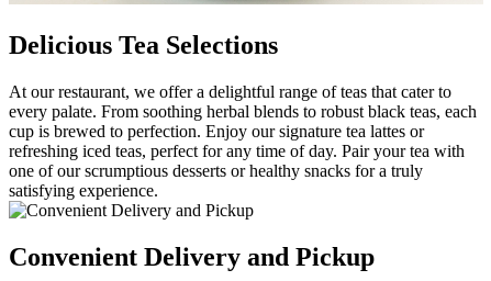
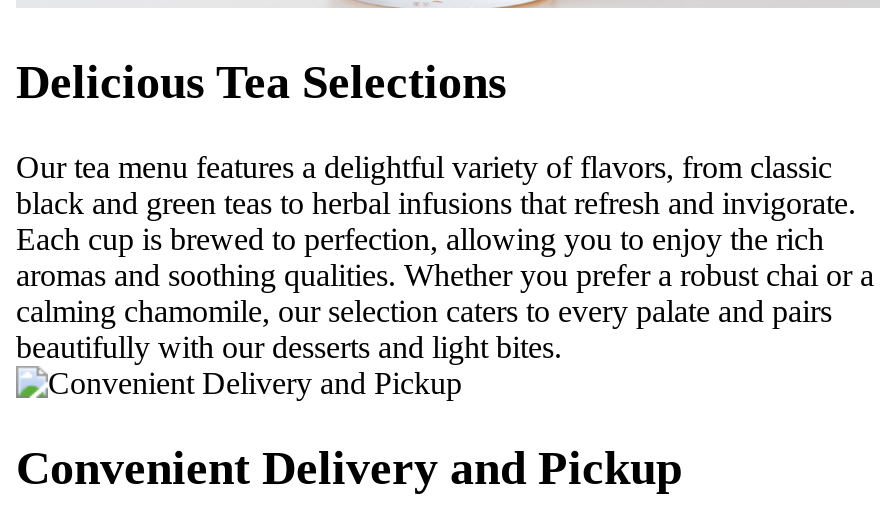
[9,82,477,200] At our restaurant, we offer a delightful range of teas that cater to | every palate. From soothing herbal blends to robust black teas, each | cup is brewed to perfection. Enjoy our signature tea lattes or | refreshing iced teas, perfect for any time of day. Pair your tea with | one of our scrumptious desserts or healthy snacks for a truly | satisfying experience. -> [16,150,874,364] Our tea menu features a delightful variety of flavors, from classic | black and green teas to herbal infusions that refresh and invigorate. | Each cup is brewed to perfection, allowing you to enjoy the rich | aromas and soothing qualities. Whether you prefer a robust chai or a | calming chamomile, our selection caters to every palate and pairs | beautifully with our desserts and light bites.

